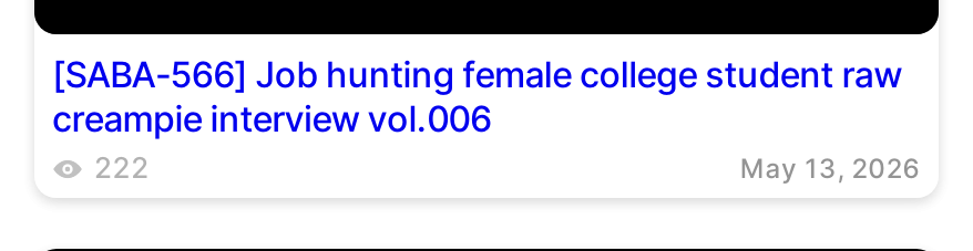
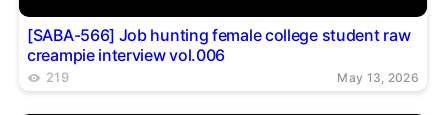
[94,150,149,185] 222 -> [46,69,69,85] 219

